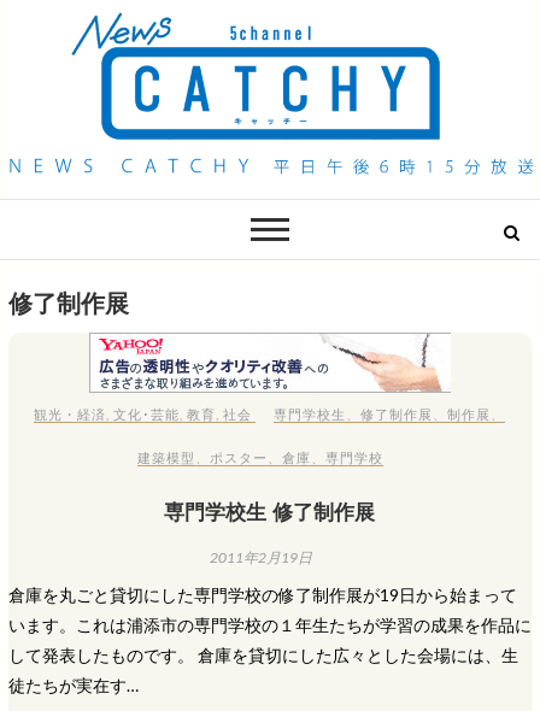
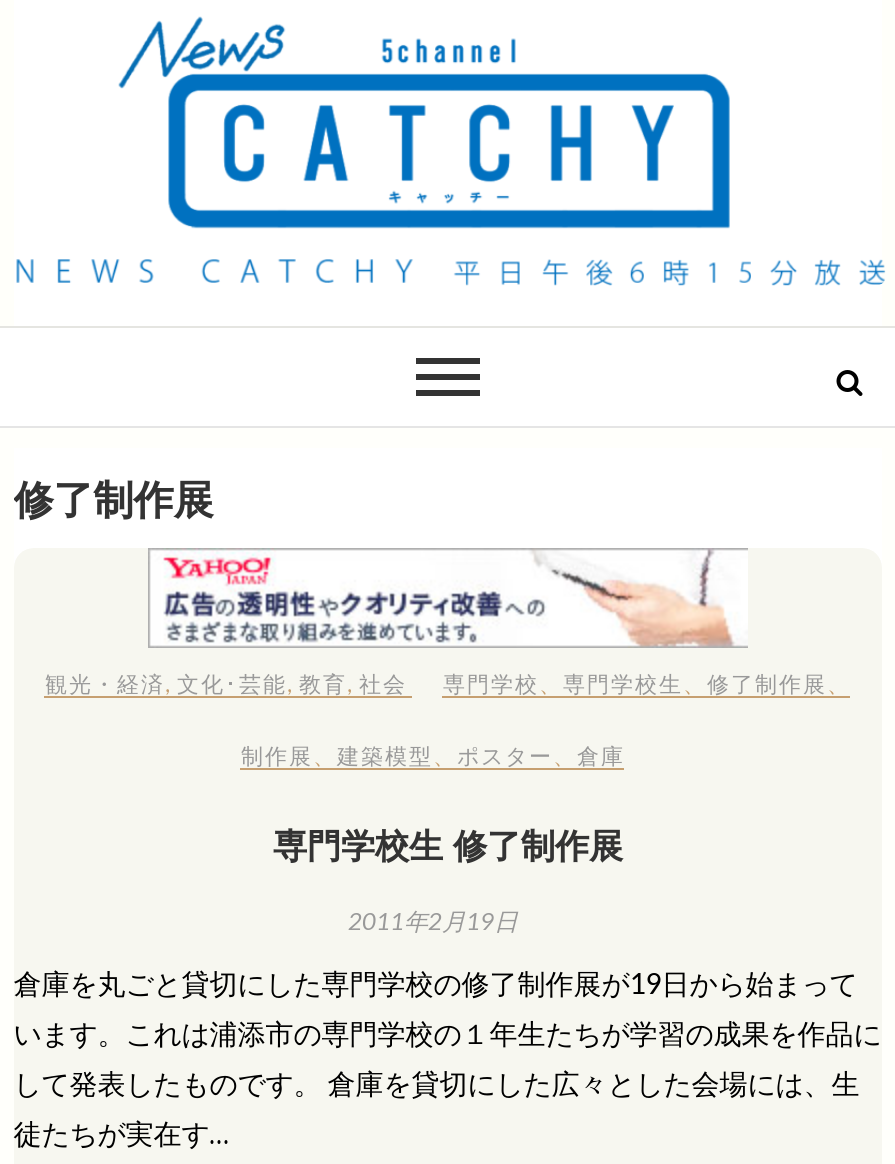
[274,406,506,422] 専門学校生、修了制作展、制作展、 -> [443,670,851,696] 専門学校、専門学校生、修了制作展、
[138,449,384,465] 建築模型、ポスター、倉庫、専門学校 -> [241,742,625,768] 制作展、建築模型、ポスター、倉庫

